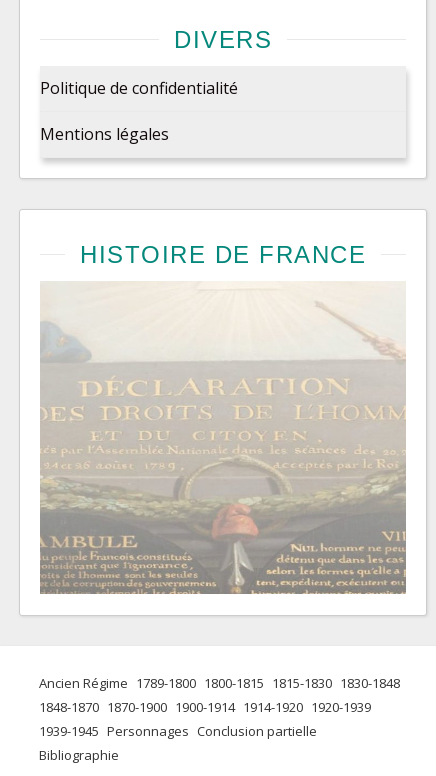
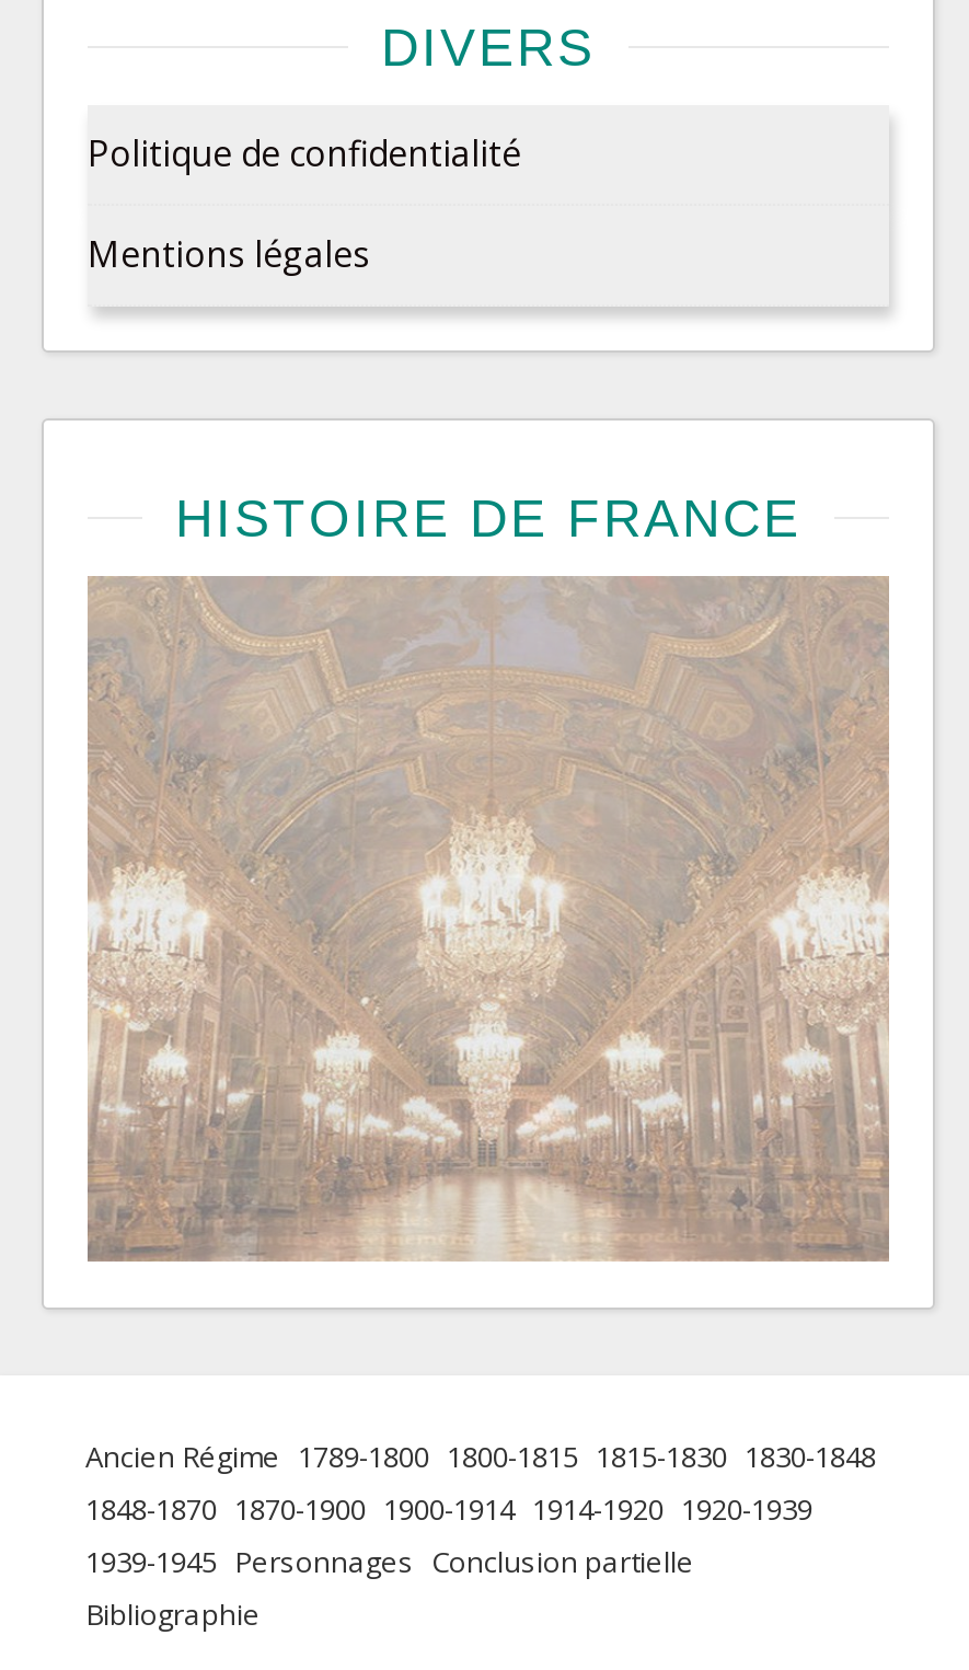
[39,281,407,595] [image] -> [85,574,891,1264] [image]

